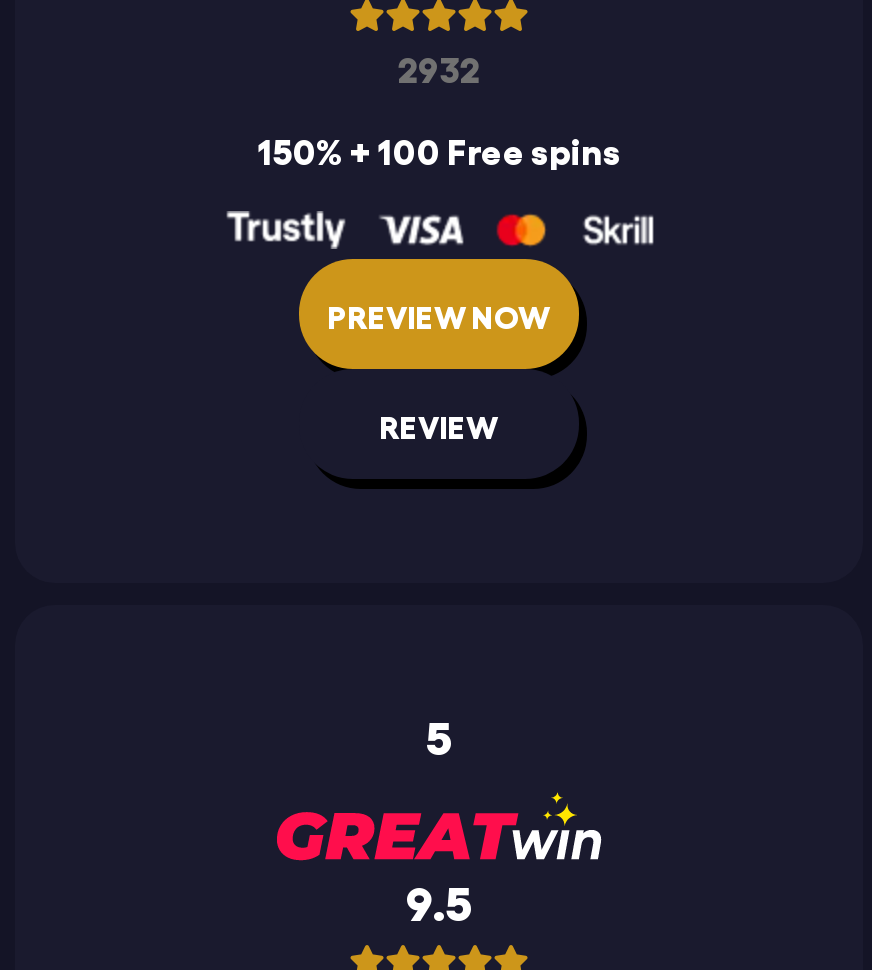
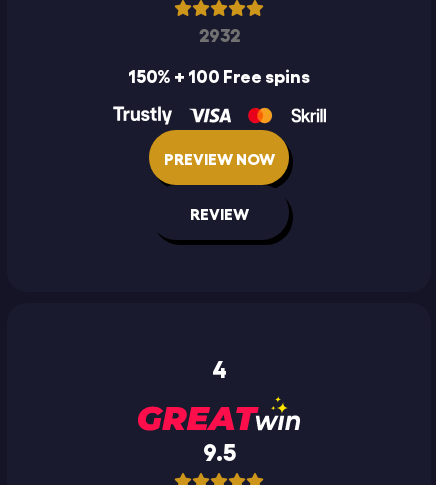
[426,707,452,763] 5 -> [211,354,226,382] 4

